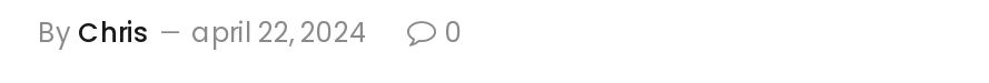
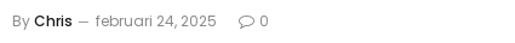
[38,12,367,50] By Chris april 22, 2024 -> [12,10,217,30] By Chris februari 24, 2025

